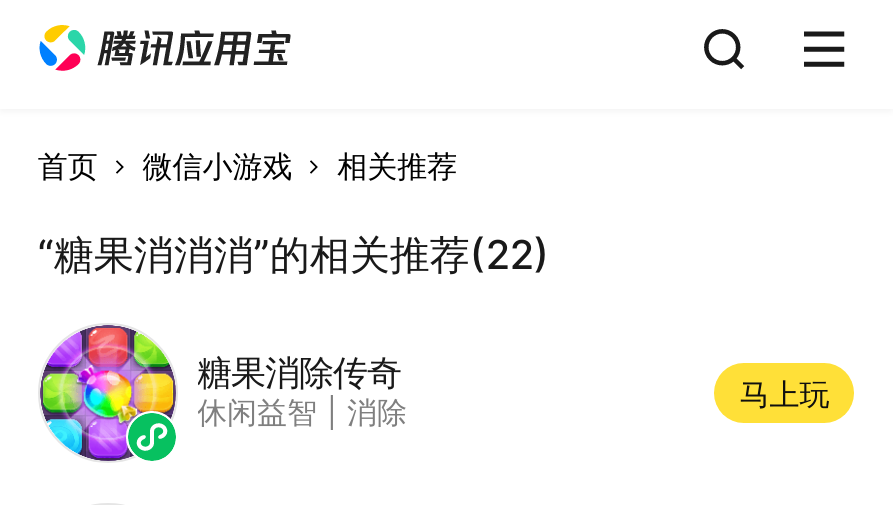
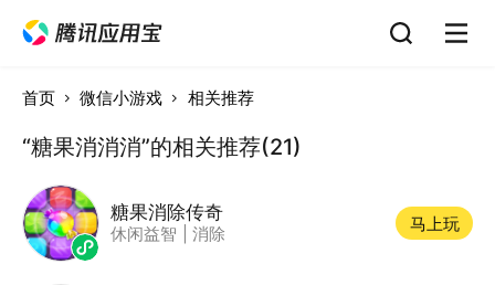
[38,230,550,278] “糖果消消消”的相关推荐(22) -> [22,133,302,160] “糖果消消消”的相关推荐(21)

